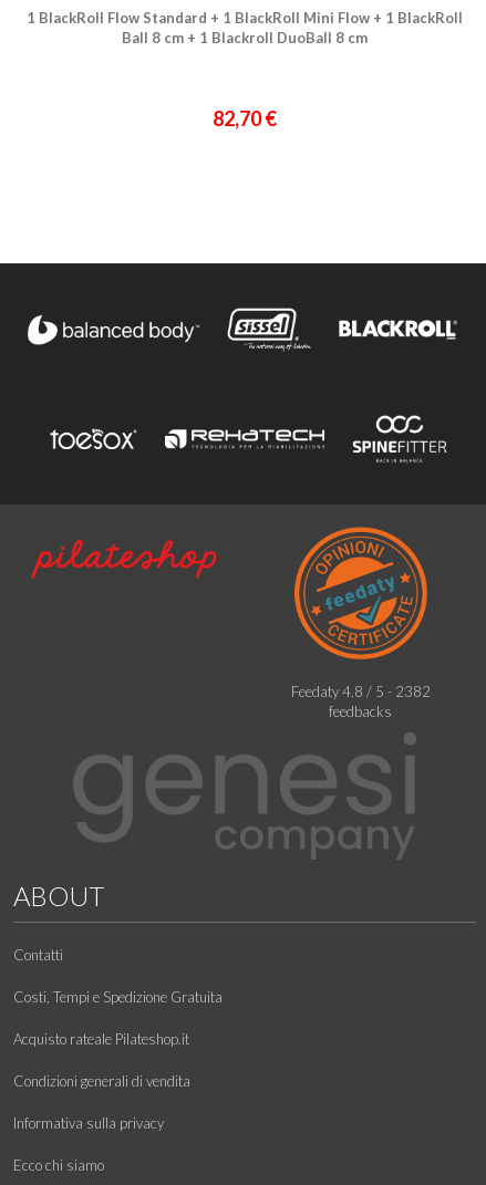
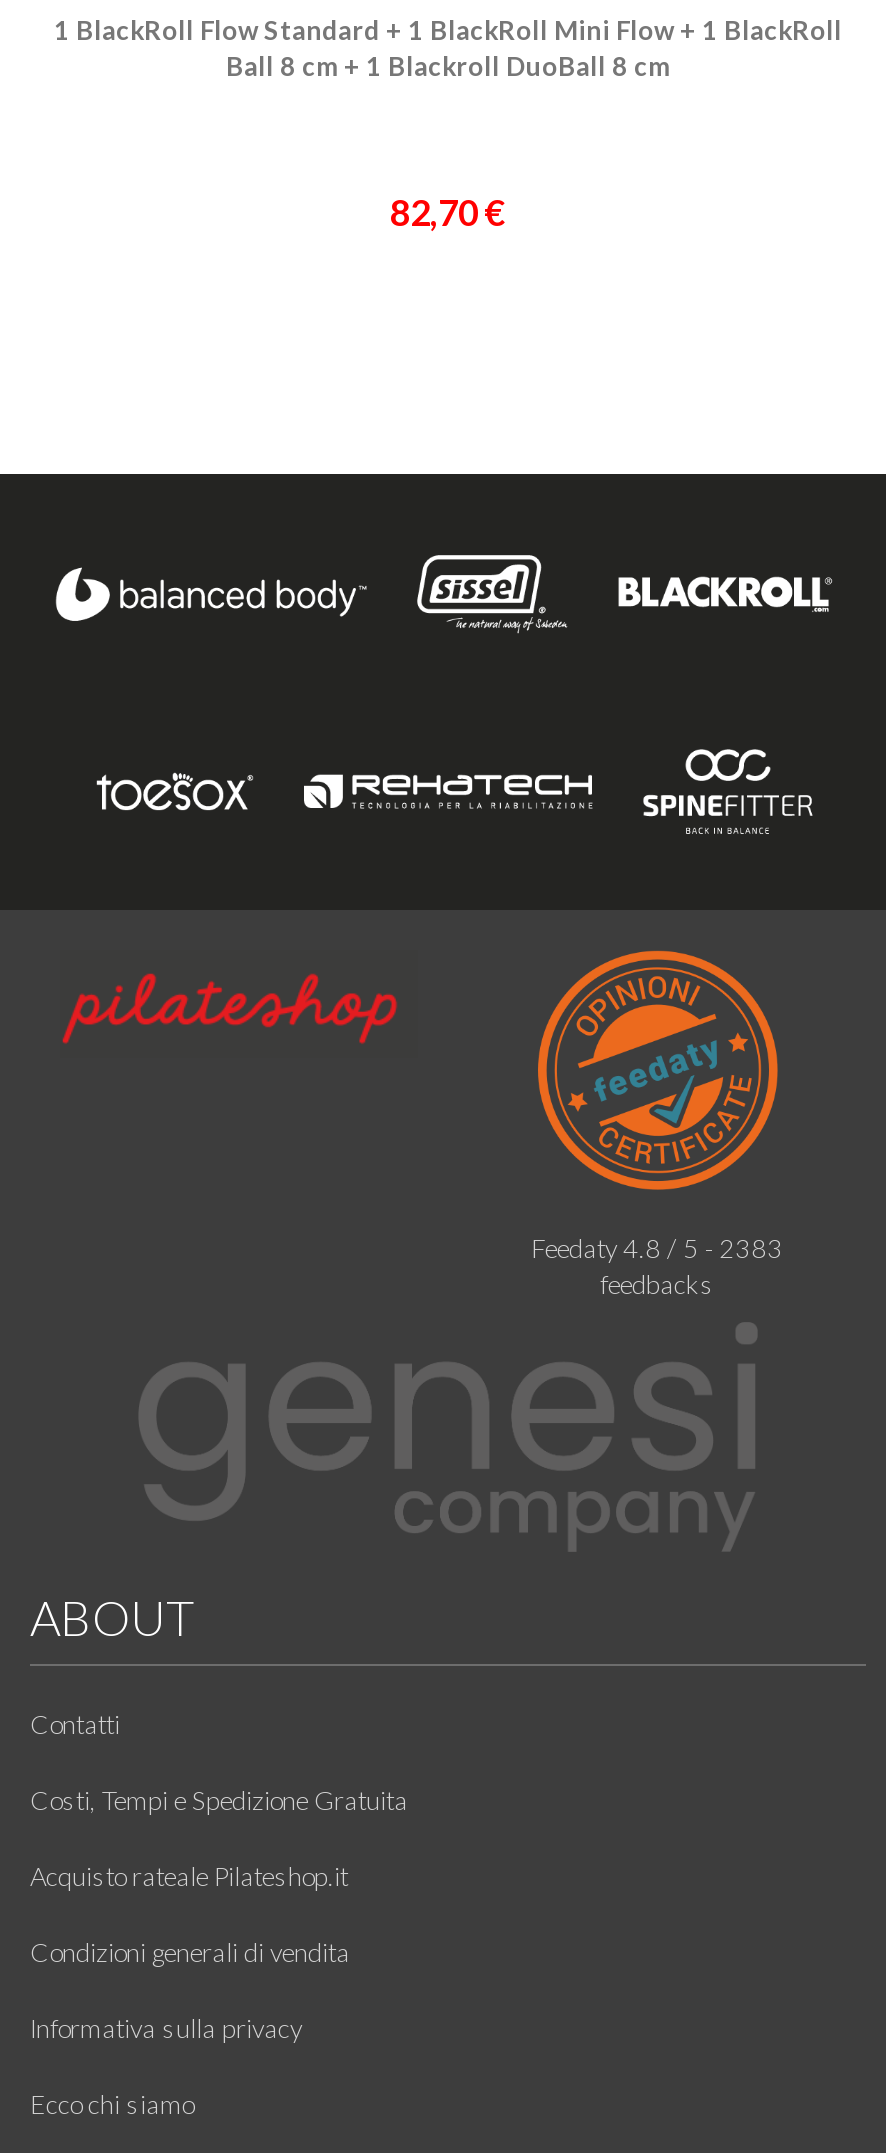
[291,683,430,700] Feedaty 4.8 / 5 - 2382 -> [531,1232,783,1264] Feedaty 4.8 / 5 - 2383

